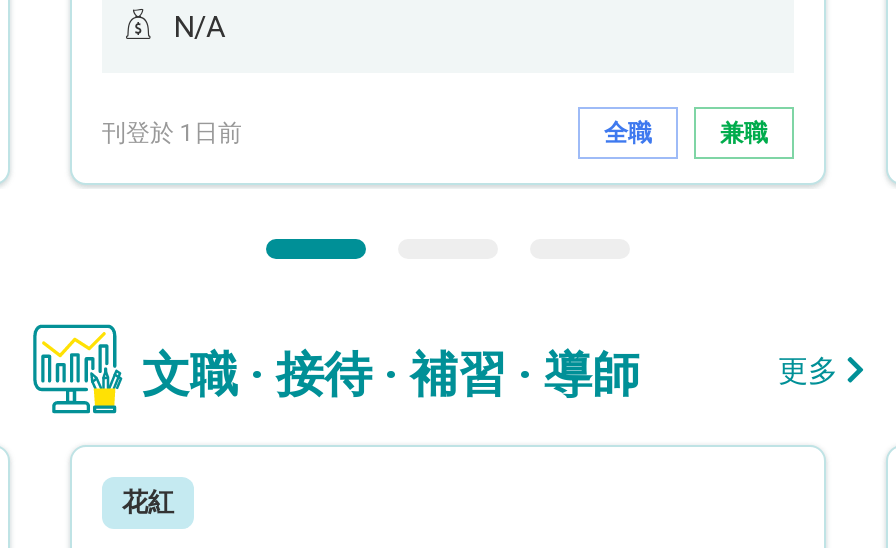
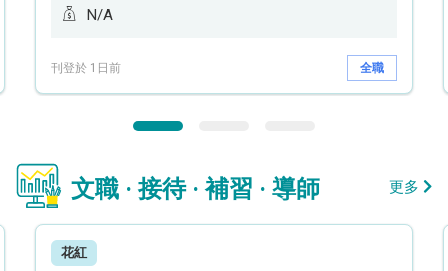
[720,118,768,146] 兼職 -> none

